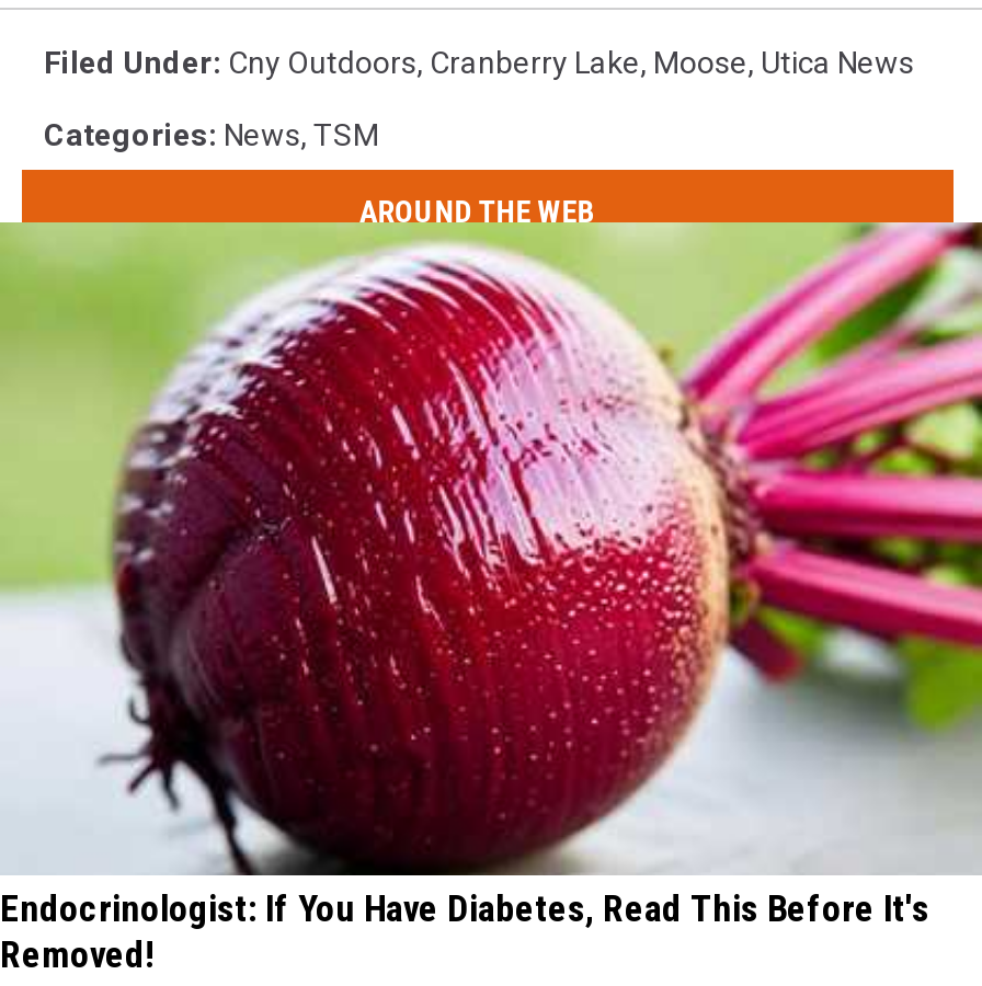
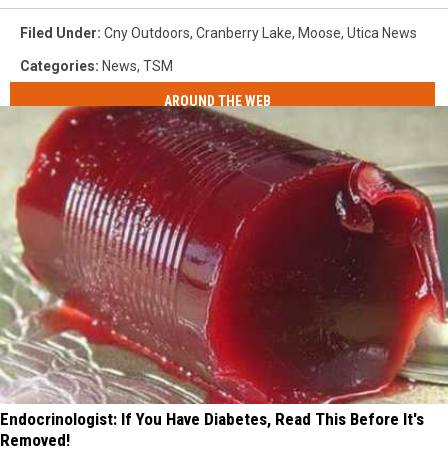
[7,220,975,878] [image] -> [3,105,445,405] [image]

